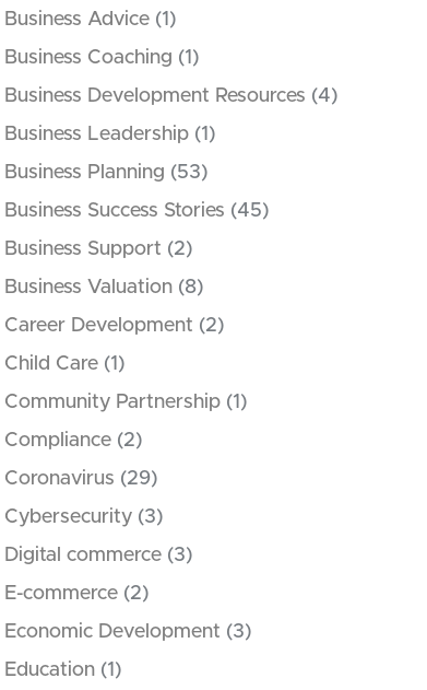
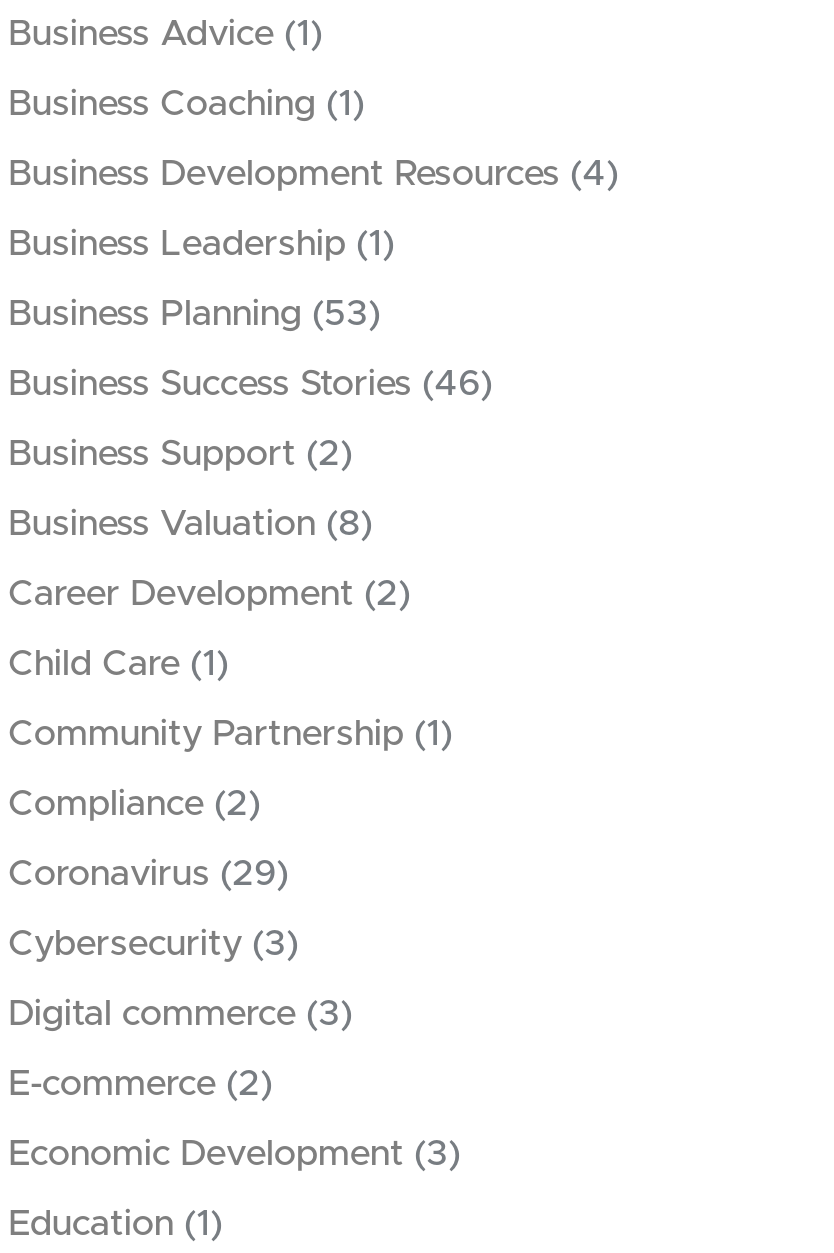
[4,201,269,221] Business Success Stories (45) -> [8,367,492,403] Business Success Stories (46)

